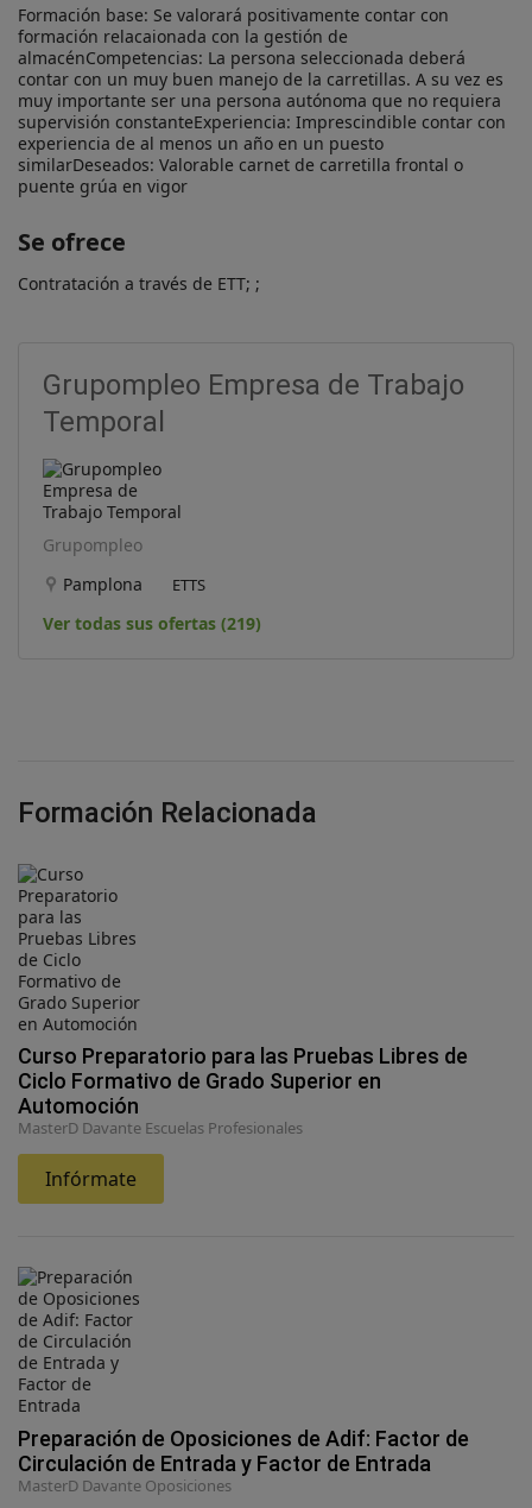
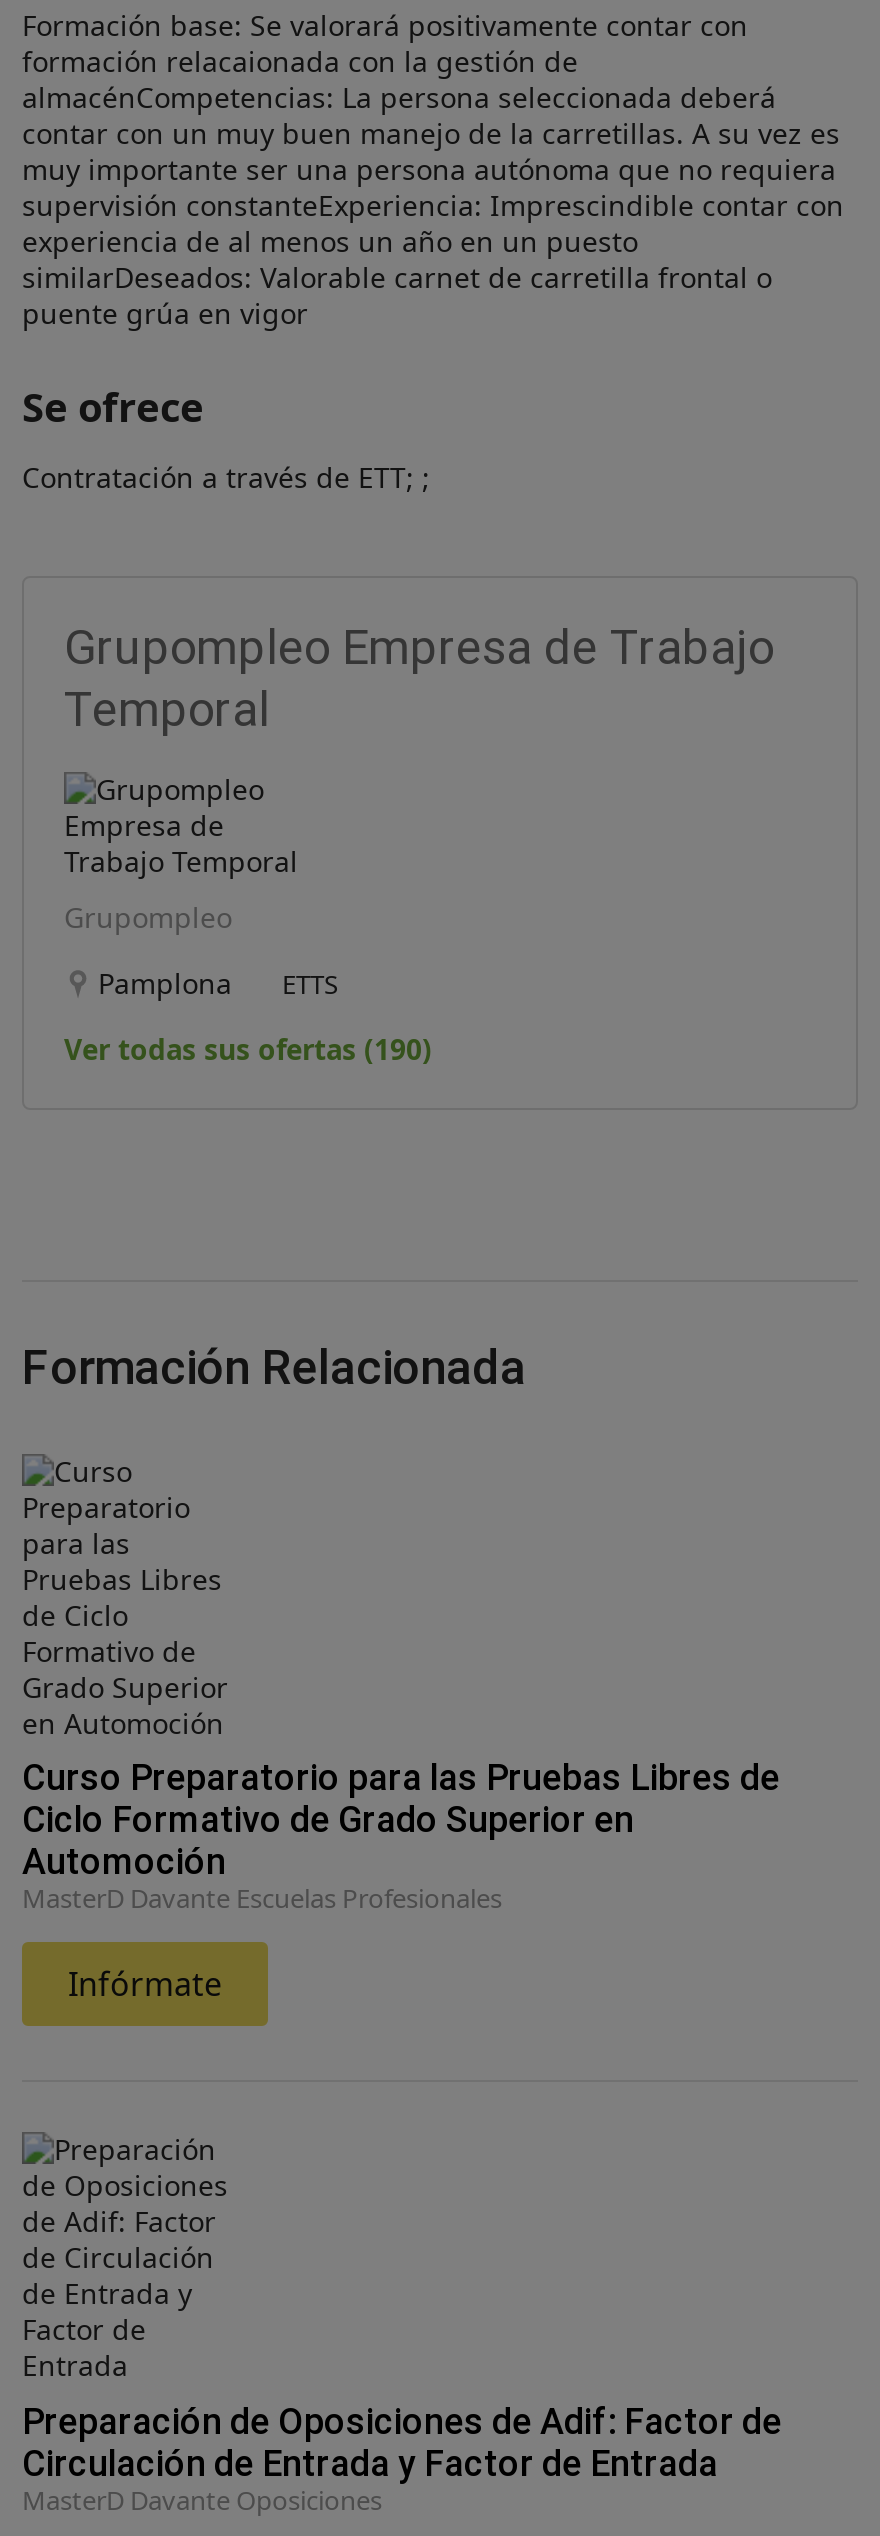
[43,612,261,634] Ver todas sus ofertas (219) -> [64,1030,432,1068] Ver todas sus ofertas (190)

